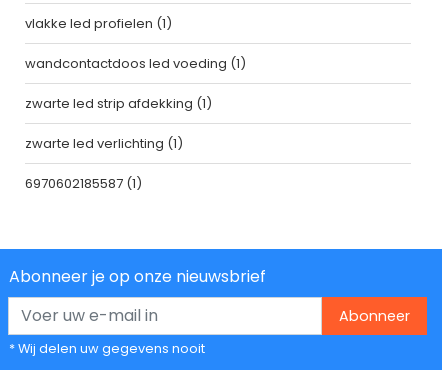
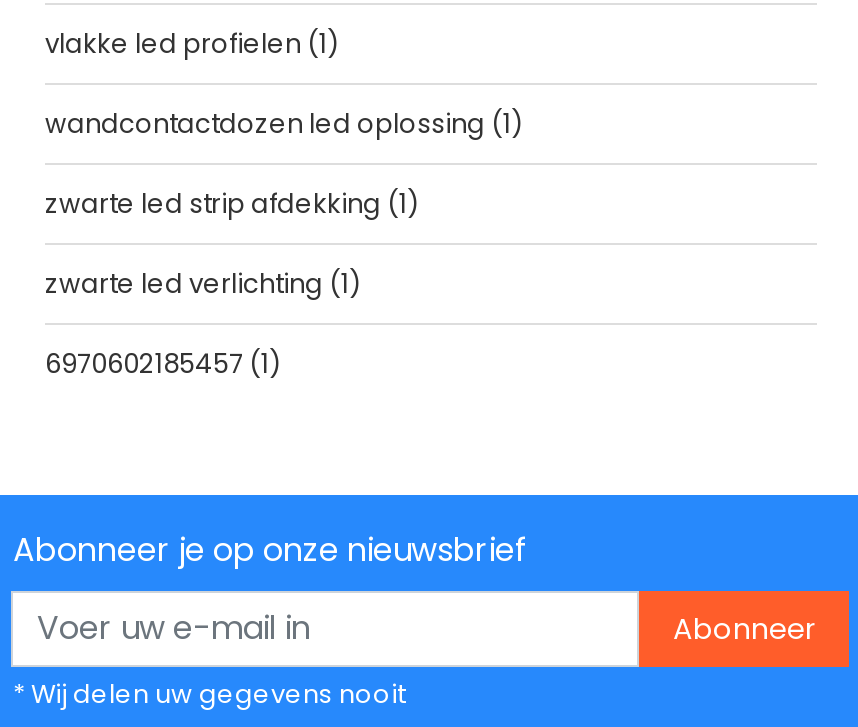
[25,54,246,73] wandcontactdoos led voeding (1) -> [45,105,523,143] wandcontactdozen led oplossing (1)
[25,174,142,193] 6970602185587 (1) -> [45,345,281,383] 6970602185457 (1)

